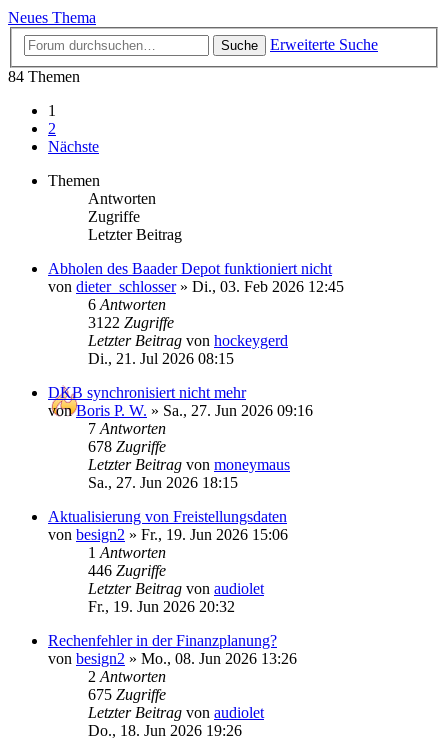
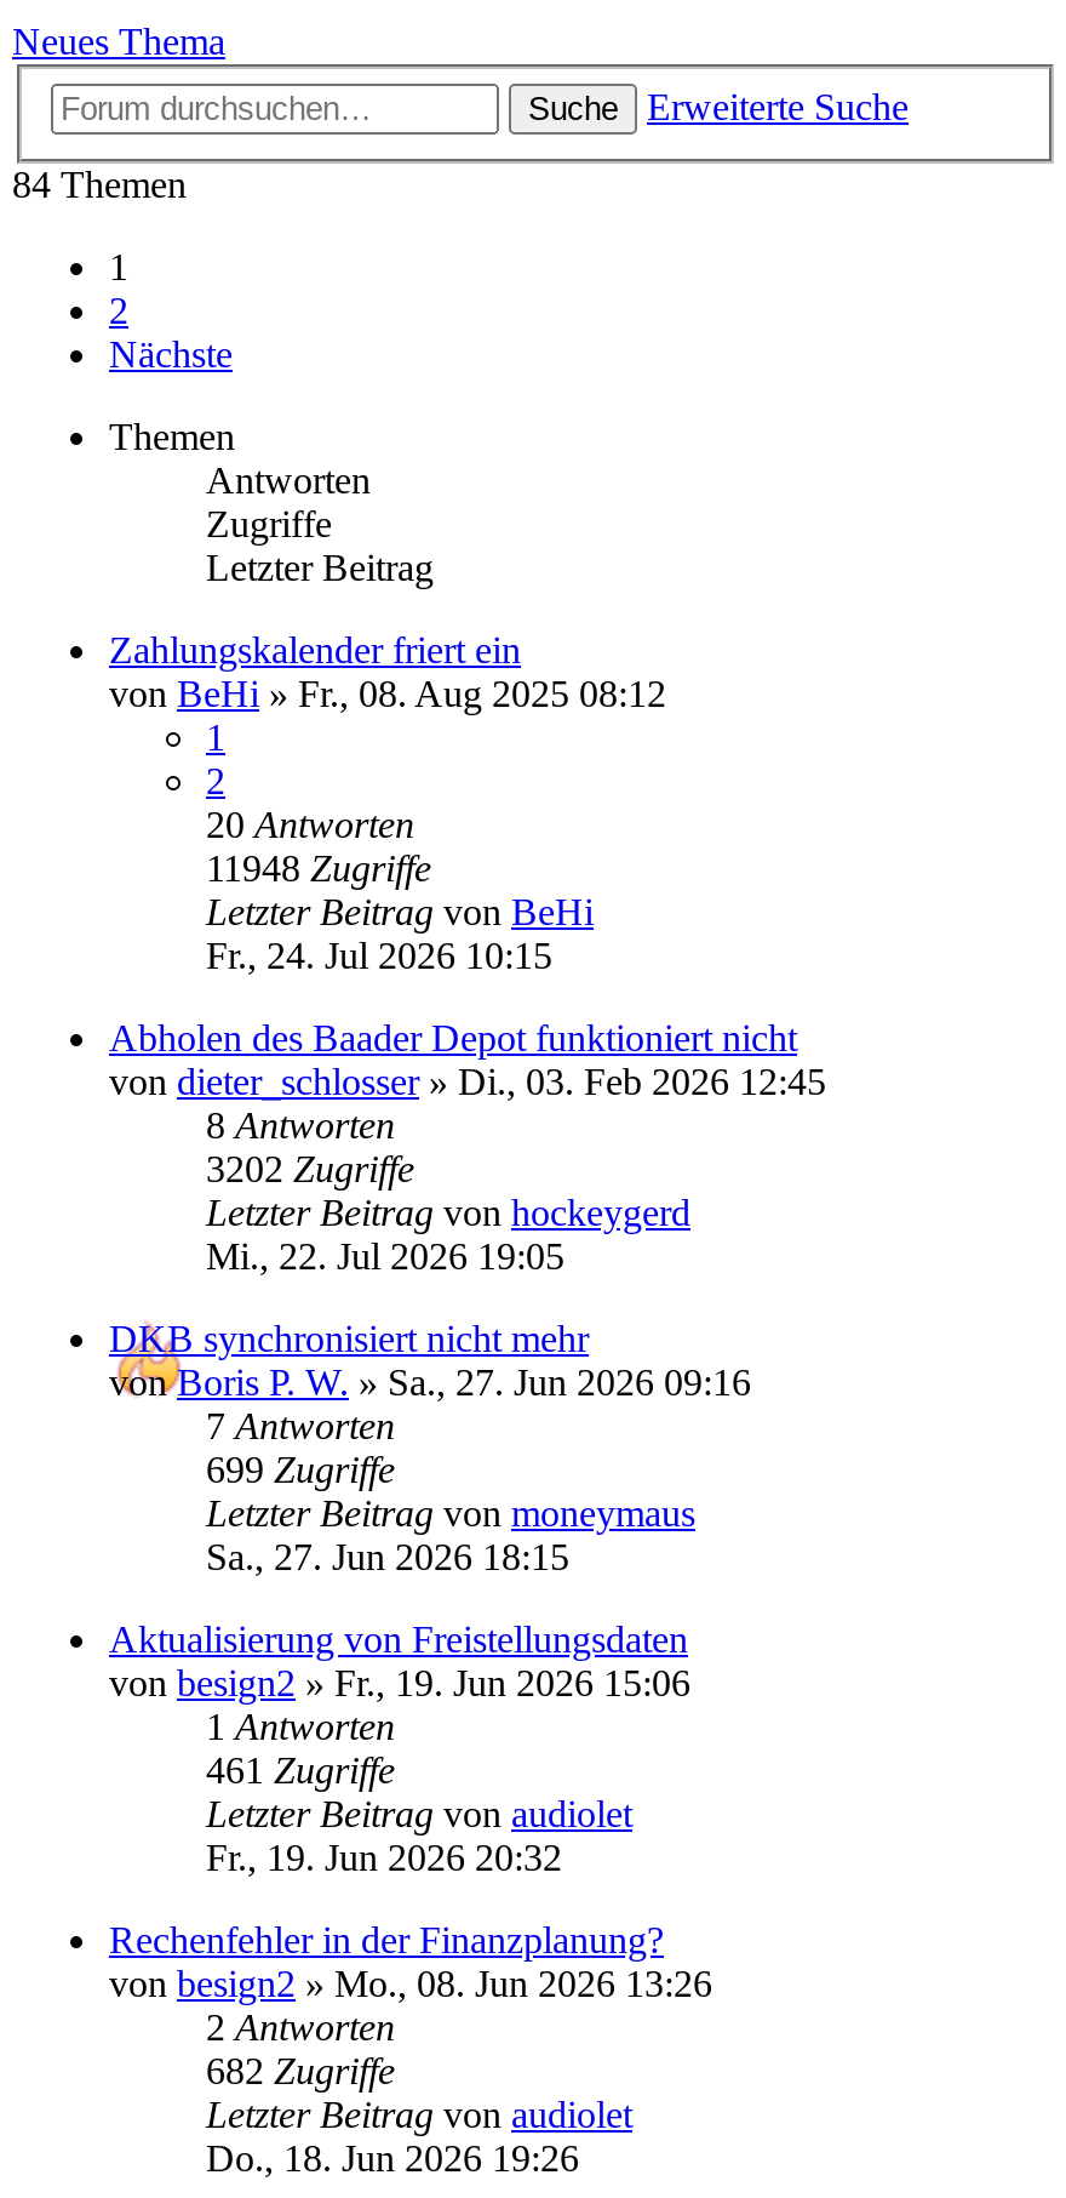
none -> [109,629,666,976] Zahlungskalender friert ein | von BeHi» Fr., 08. Aug 2025 08:12 | 1 | 2 | 20 Antworten | 11948 Zugriffe | Letzter Beitrag von BeHi | Fr., 24. Jul 2026 10:15
[88,296,166,313] 6 Antworten -> [206,1104,395,1145] 8 Antworten
[88,314,174,331] 3122 Zugriffe -> [206,1148,414,1189] 3202 Zugriffe
[88,350,234,367] Di., 21. Jul 2026 08:15 -> [206,1235,564,1276] Mi., 22. Jul 2026 19:05
[88,438,166,455] 678 Zugriffe -> [206,1449,395,1490] 699 Zugriffe
[88,562,166,579] 446 Zugriffe -> [206,1749,395,1790] 461 Zugriffe
[88,686,166,703] 675 Zugriffe -> [206,2050,395,2091] 682 Zugriffe

